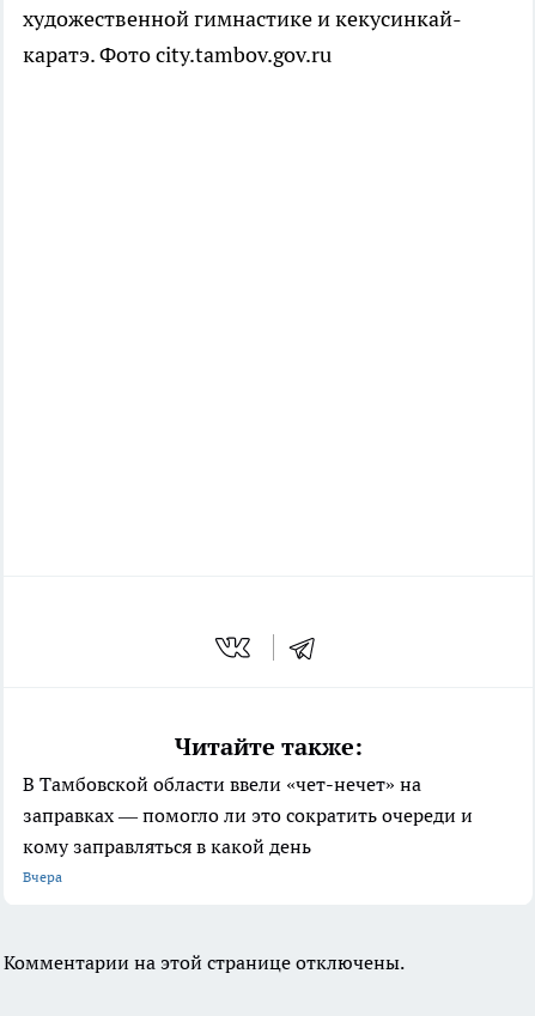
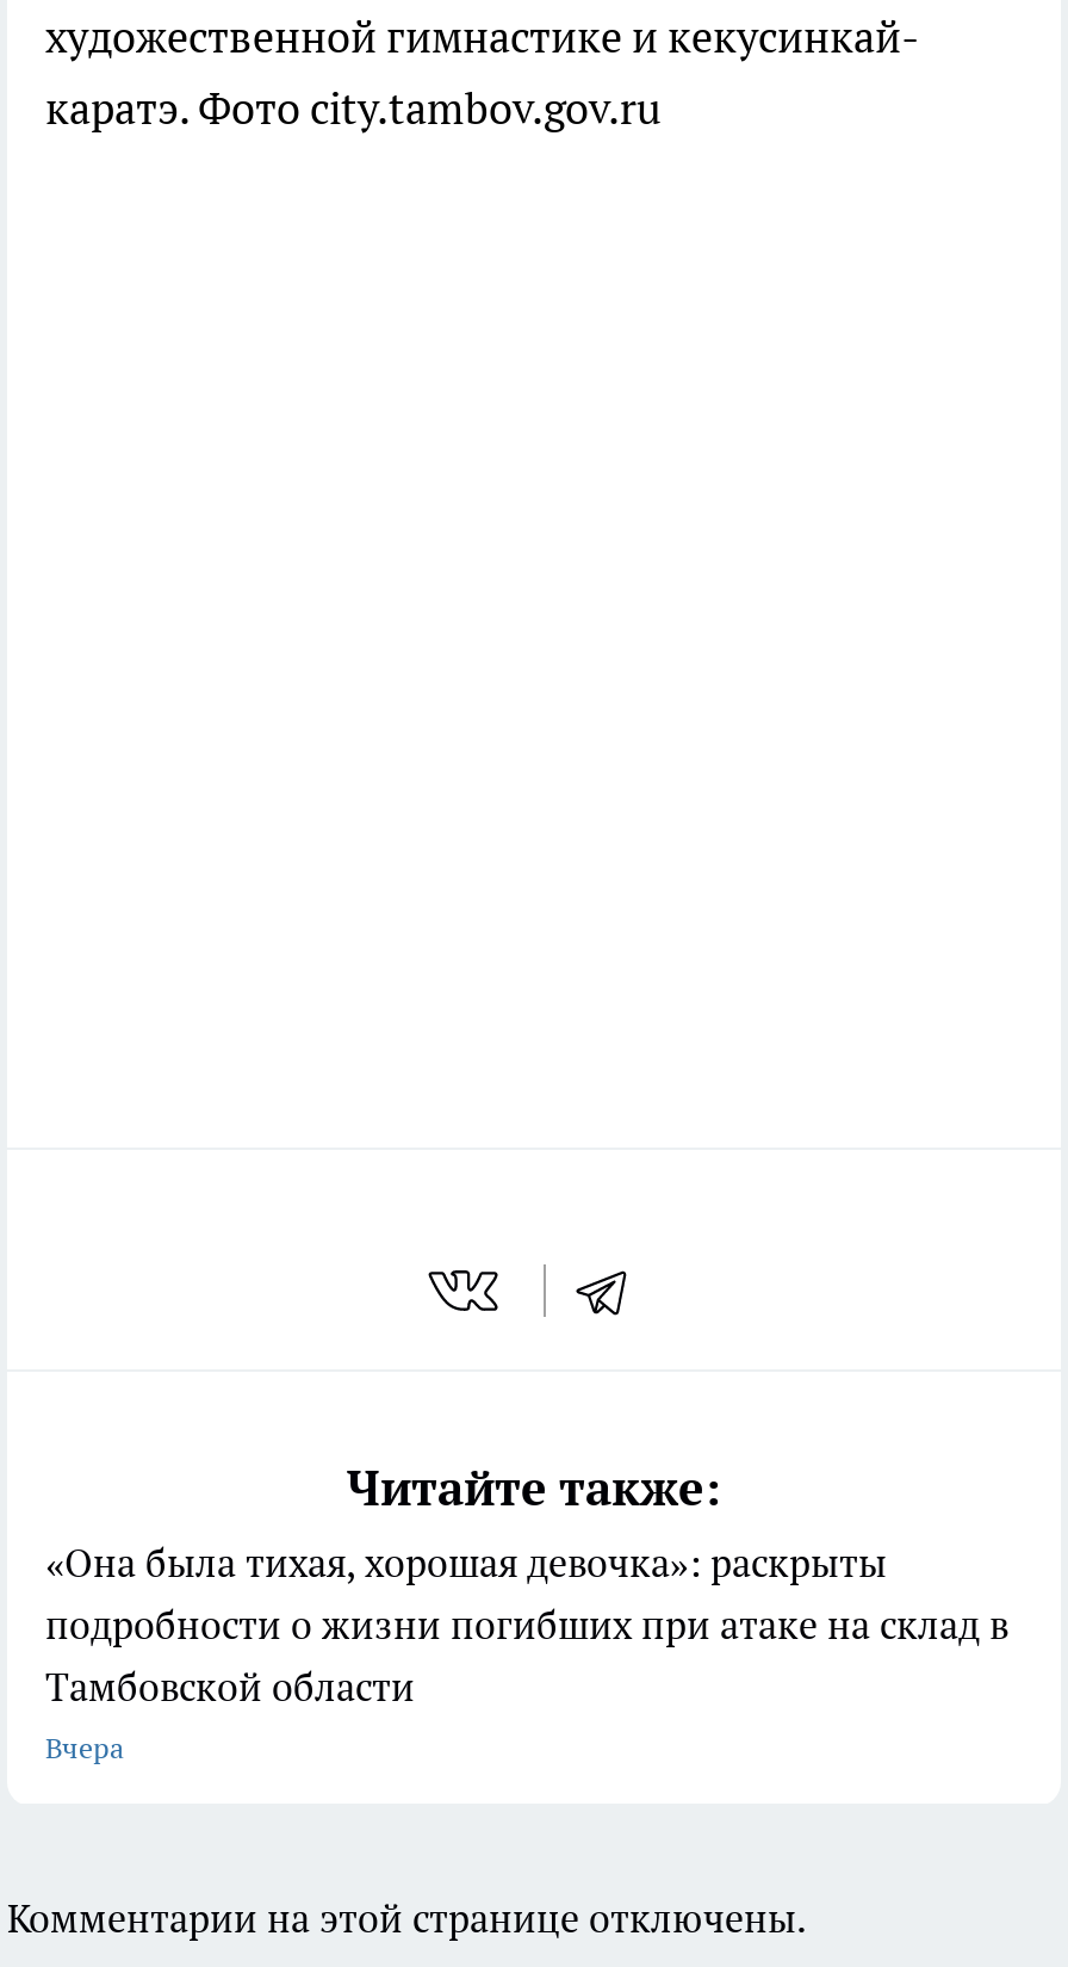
[23,772,473,858] В Тамбовской области ввели «чет-нечет» на | заправках — помогло ли это сократить очереди и | кому заправляться в какой день -> [45,1539,1008,1711] «Она была тихая, хорошая девочка»: раскрыты | подробности о жизни погибших при атаке на склад в | Тамбовской области

